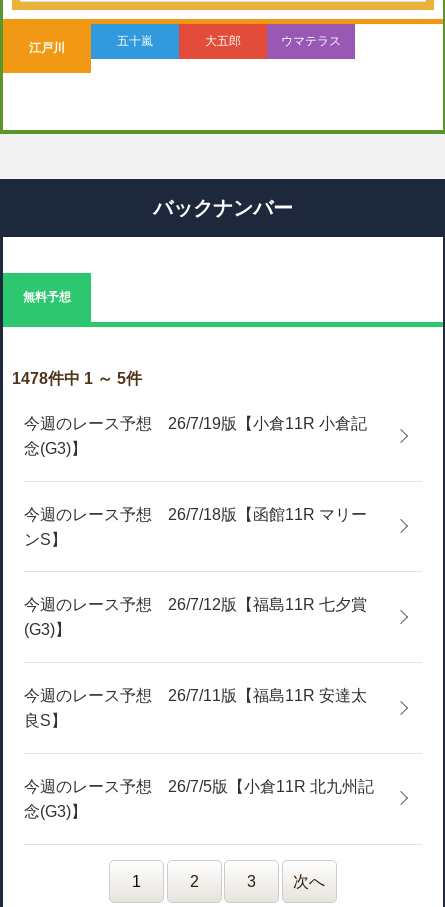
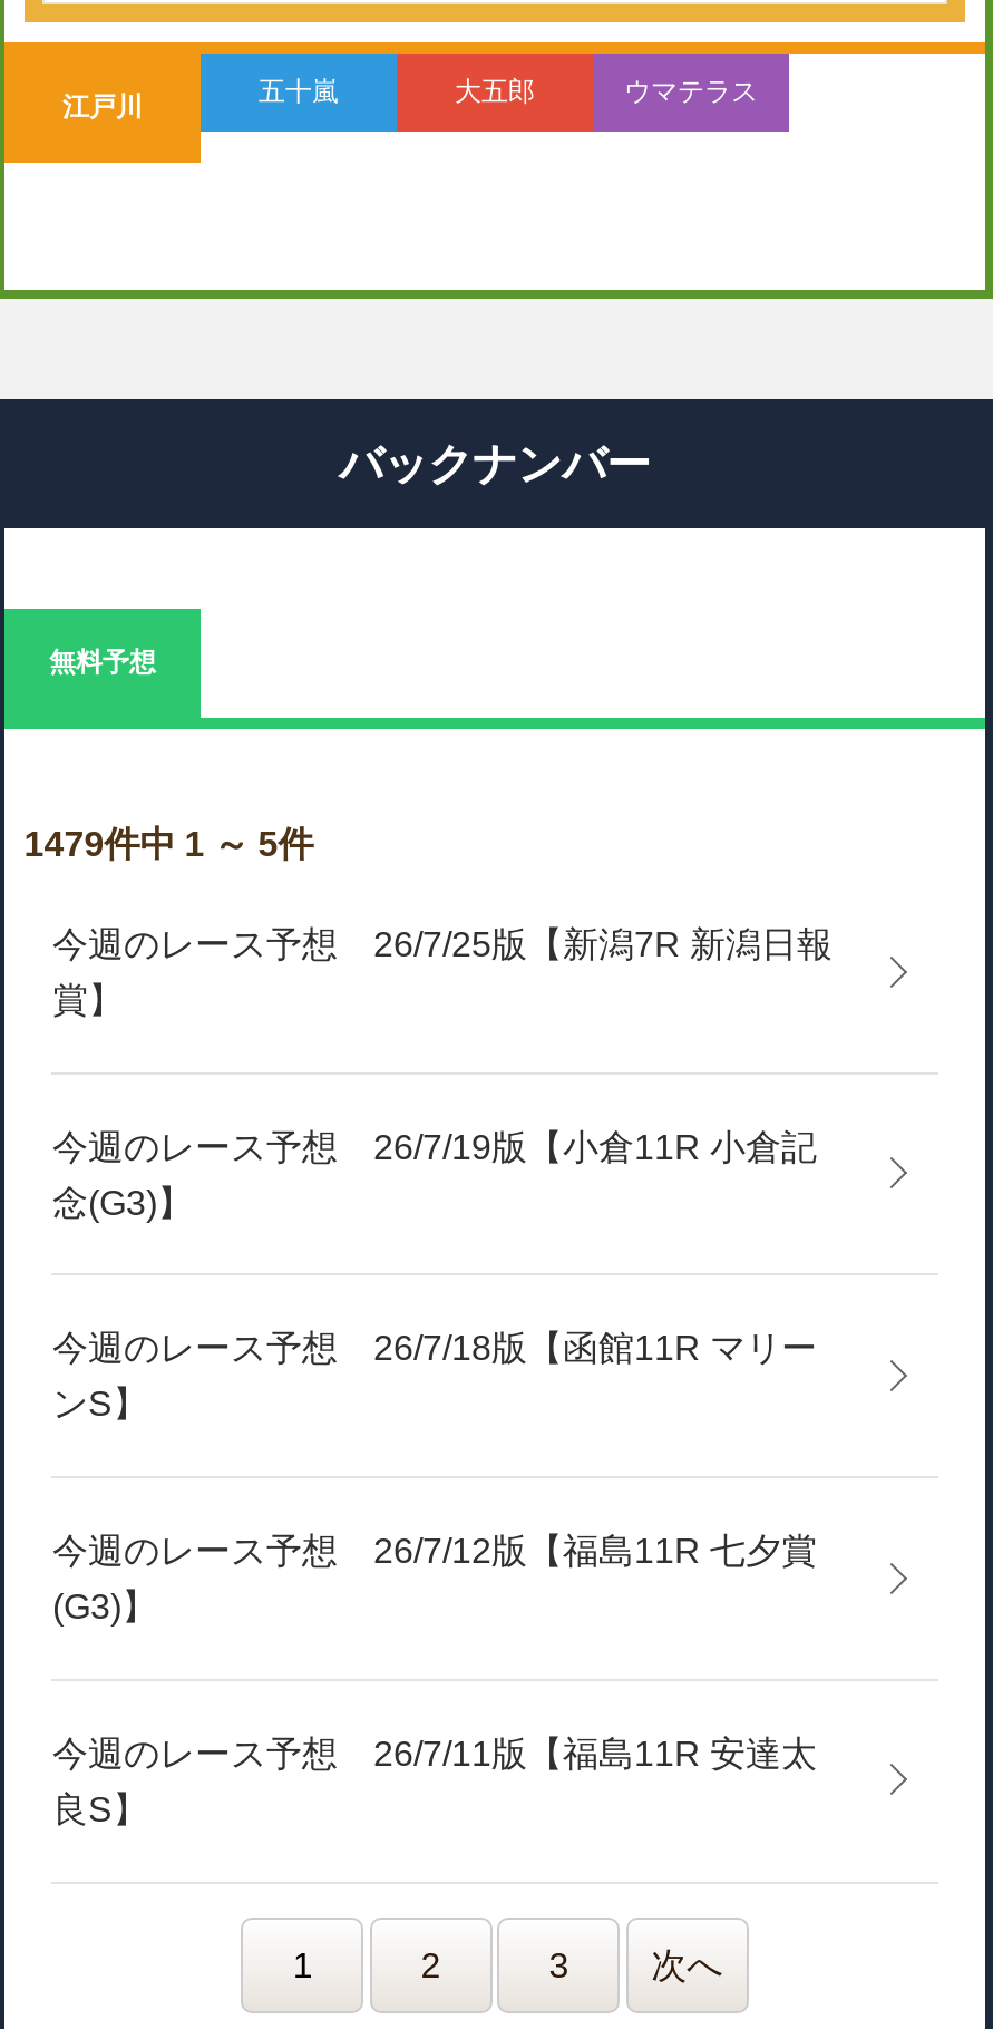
[12,370,142,387] 1478件中 1 ～ 5件 -> [24,825,833,1019] 1479件中 1 ～ 5件 | 今週のレース予想 26/7/25版【新潟7R 新潟日報 | 賞】
moved [24,415,367,729] -> [52,1127,817,1828]: 今週のレース予想 26/7/19版【小倉11R 小倉記 | 念(G3)】 | 今週のレース予想 26/7/18版【函館11R マリー | ンS】 | 今週のレース予想 26/7/12版【福島11R 七夕賞 | (G3)】 | 今週のレース予想 26/7/11版【福島11R 安達太 | 良S】
[24,778,374,820] 今週のレース予想 26/7/5版【小倉11R 北九州記 | 念(G3)】 -> none

